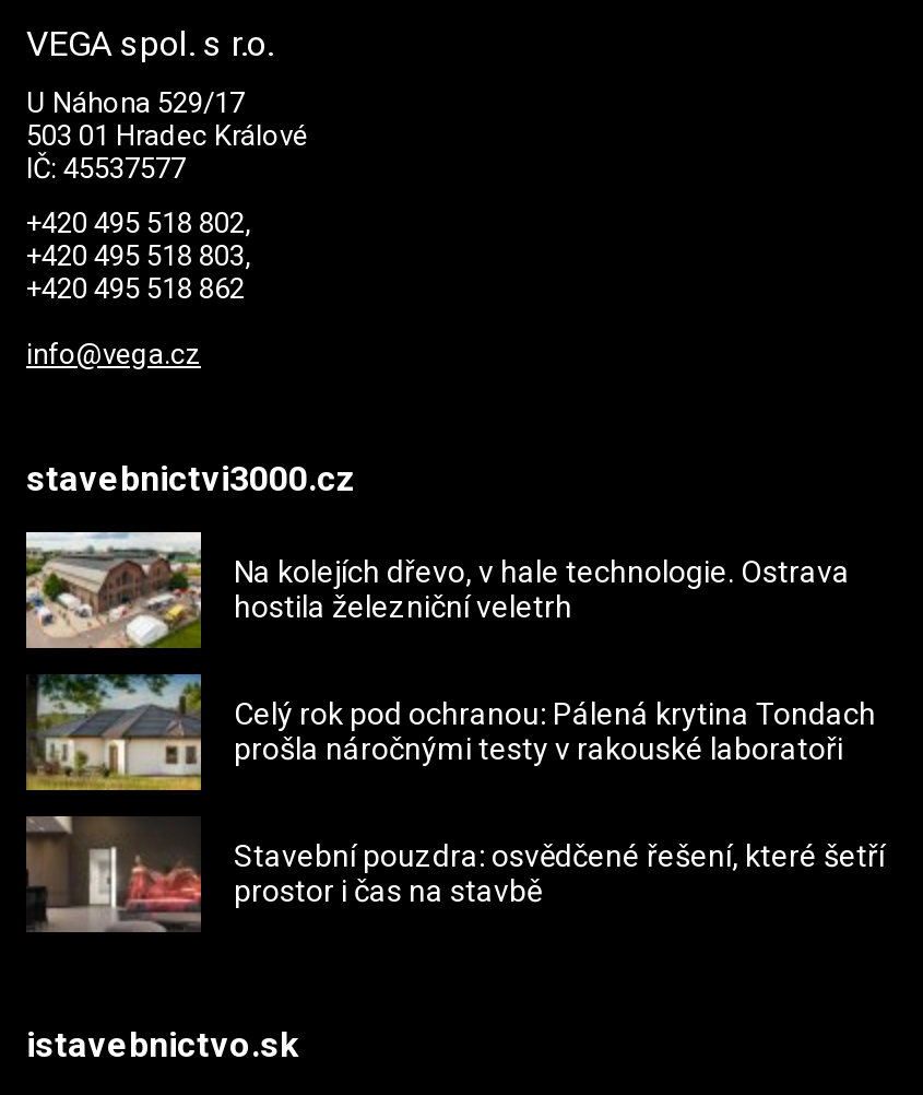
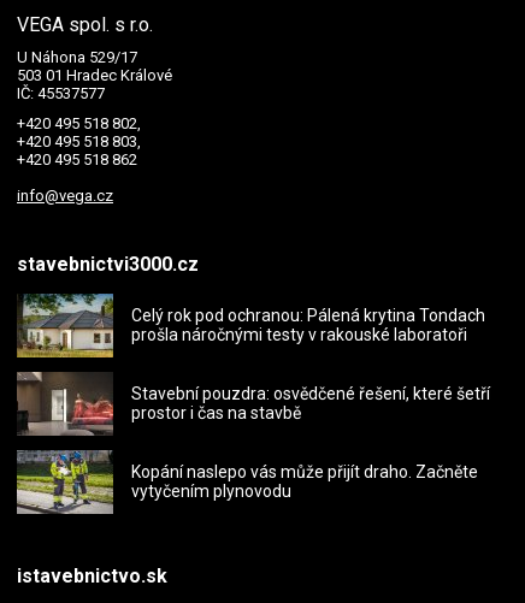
[24,530,850,650] [image] | Na kolejích dřevo, v hale technologie. Ostrava | hostila železniční veletrh -> none
moved [24,670,885,908] -> [16,291,490,422]: [image] | Celý rok pod ochranou: Pálená krytina Tondach | prošla náročnými testy v rakouské laboratoři | Stavební pouzdra: osvědčené řešení, které šetří | prostor i čas na stavbě
none -> [16,450,478,515] [image] | Kopání naslepo vás může přijít draho. Začněte | vytyčením plynovodu

